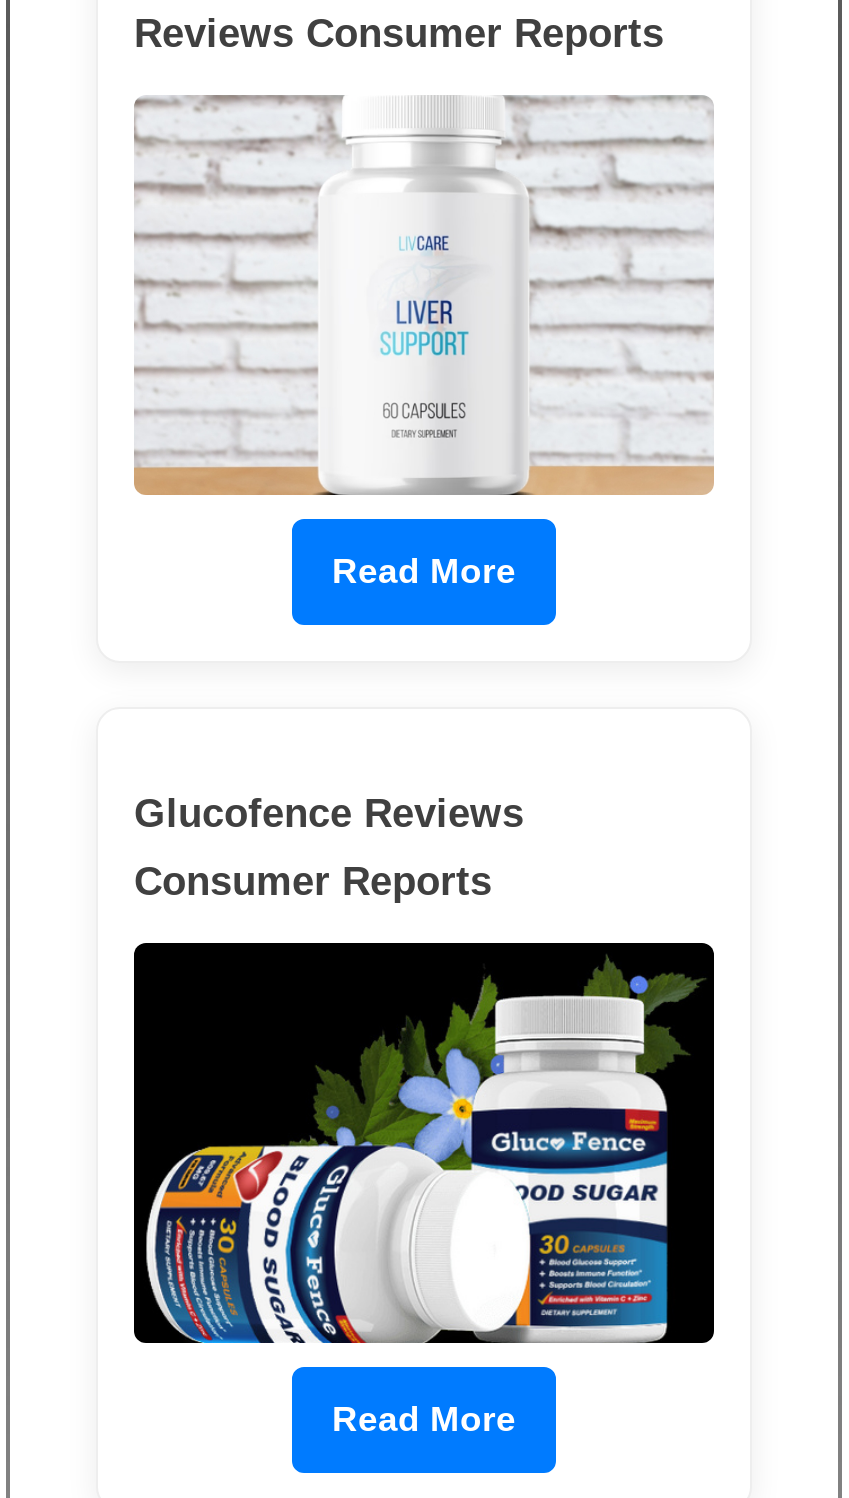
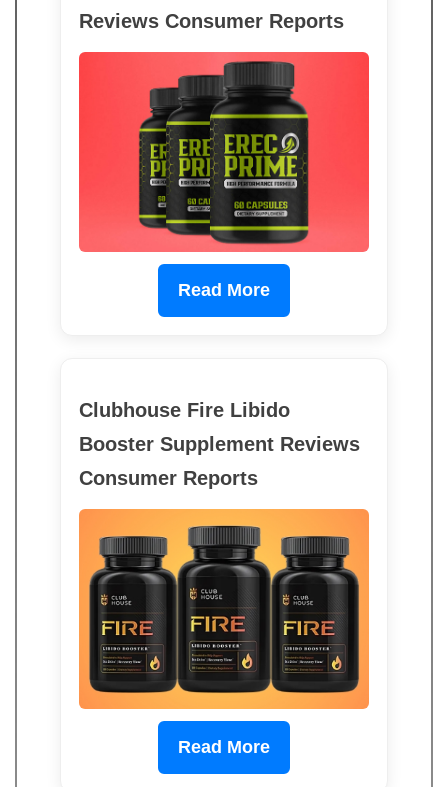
[134,94,714,498] [image] -> [78,51,370,253] [image]
[134,790,524,834] Glucofence Reviews -> [79,399,360,455] Clubhouse Fire Libido | Booster Supplement Reviews
[132,940,716,1346] [image] -> [78,508,370,710] [image]

